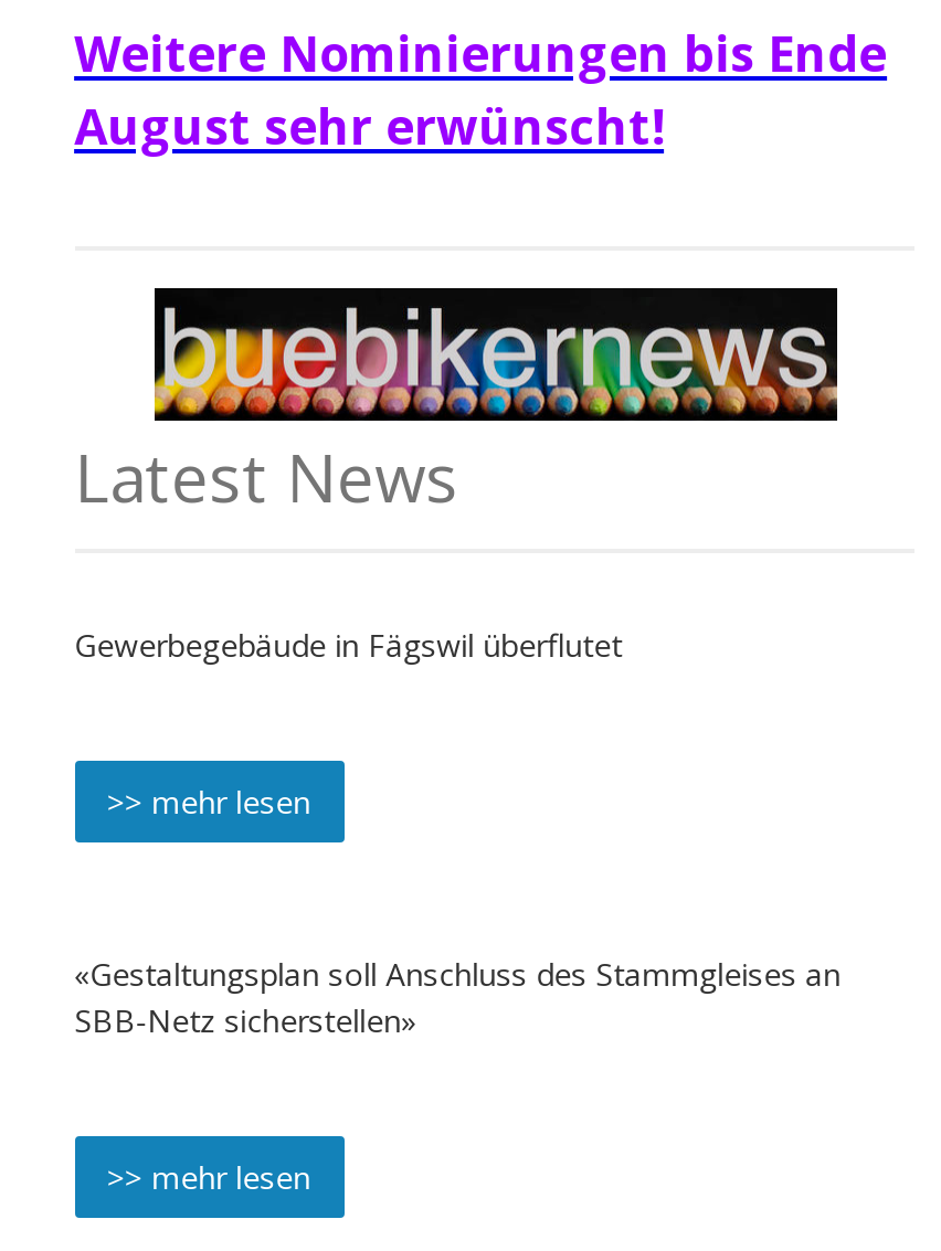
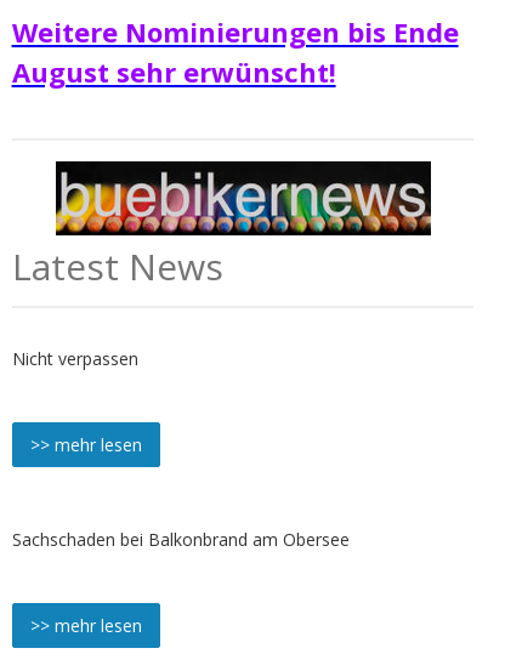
[74,624,622,666] Gewerbegebäude in Fägswil überflutet -> [12,347,138,370] Nicht verpassen
[74,953,841,1042] «Gestaltungsplan soll Anschluss des Stammgleises an | SBB-Netz sicherstellen» -> [12,528,349,551] Sachschaden bei Balkonbrand am Obersee

